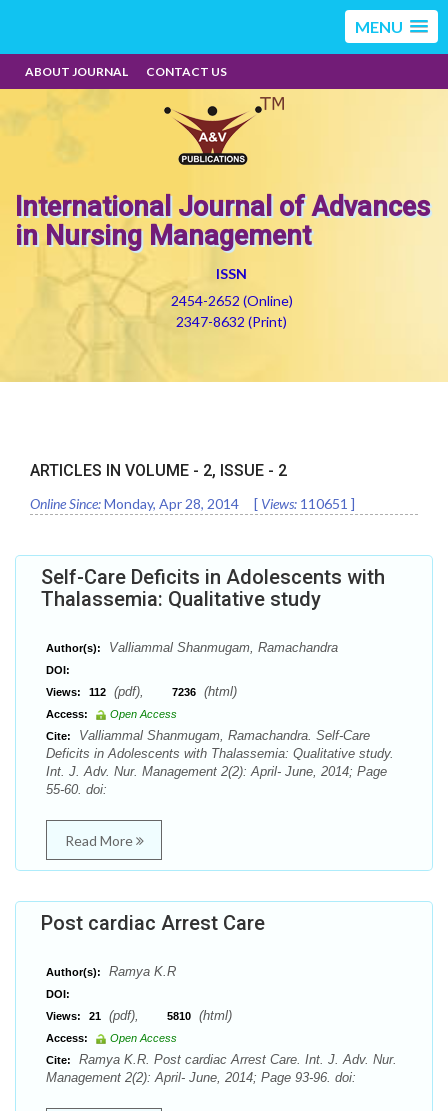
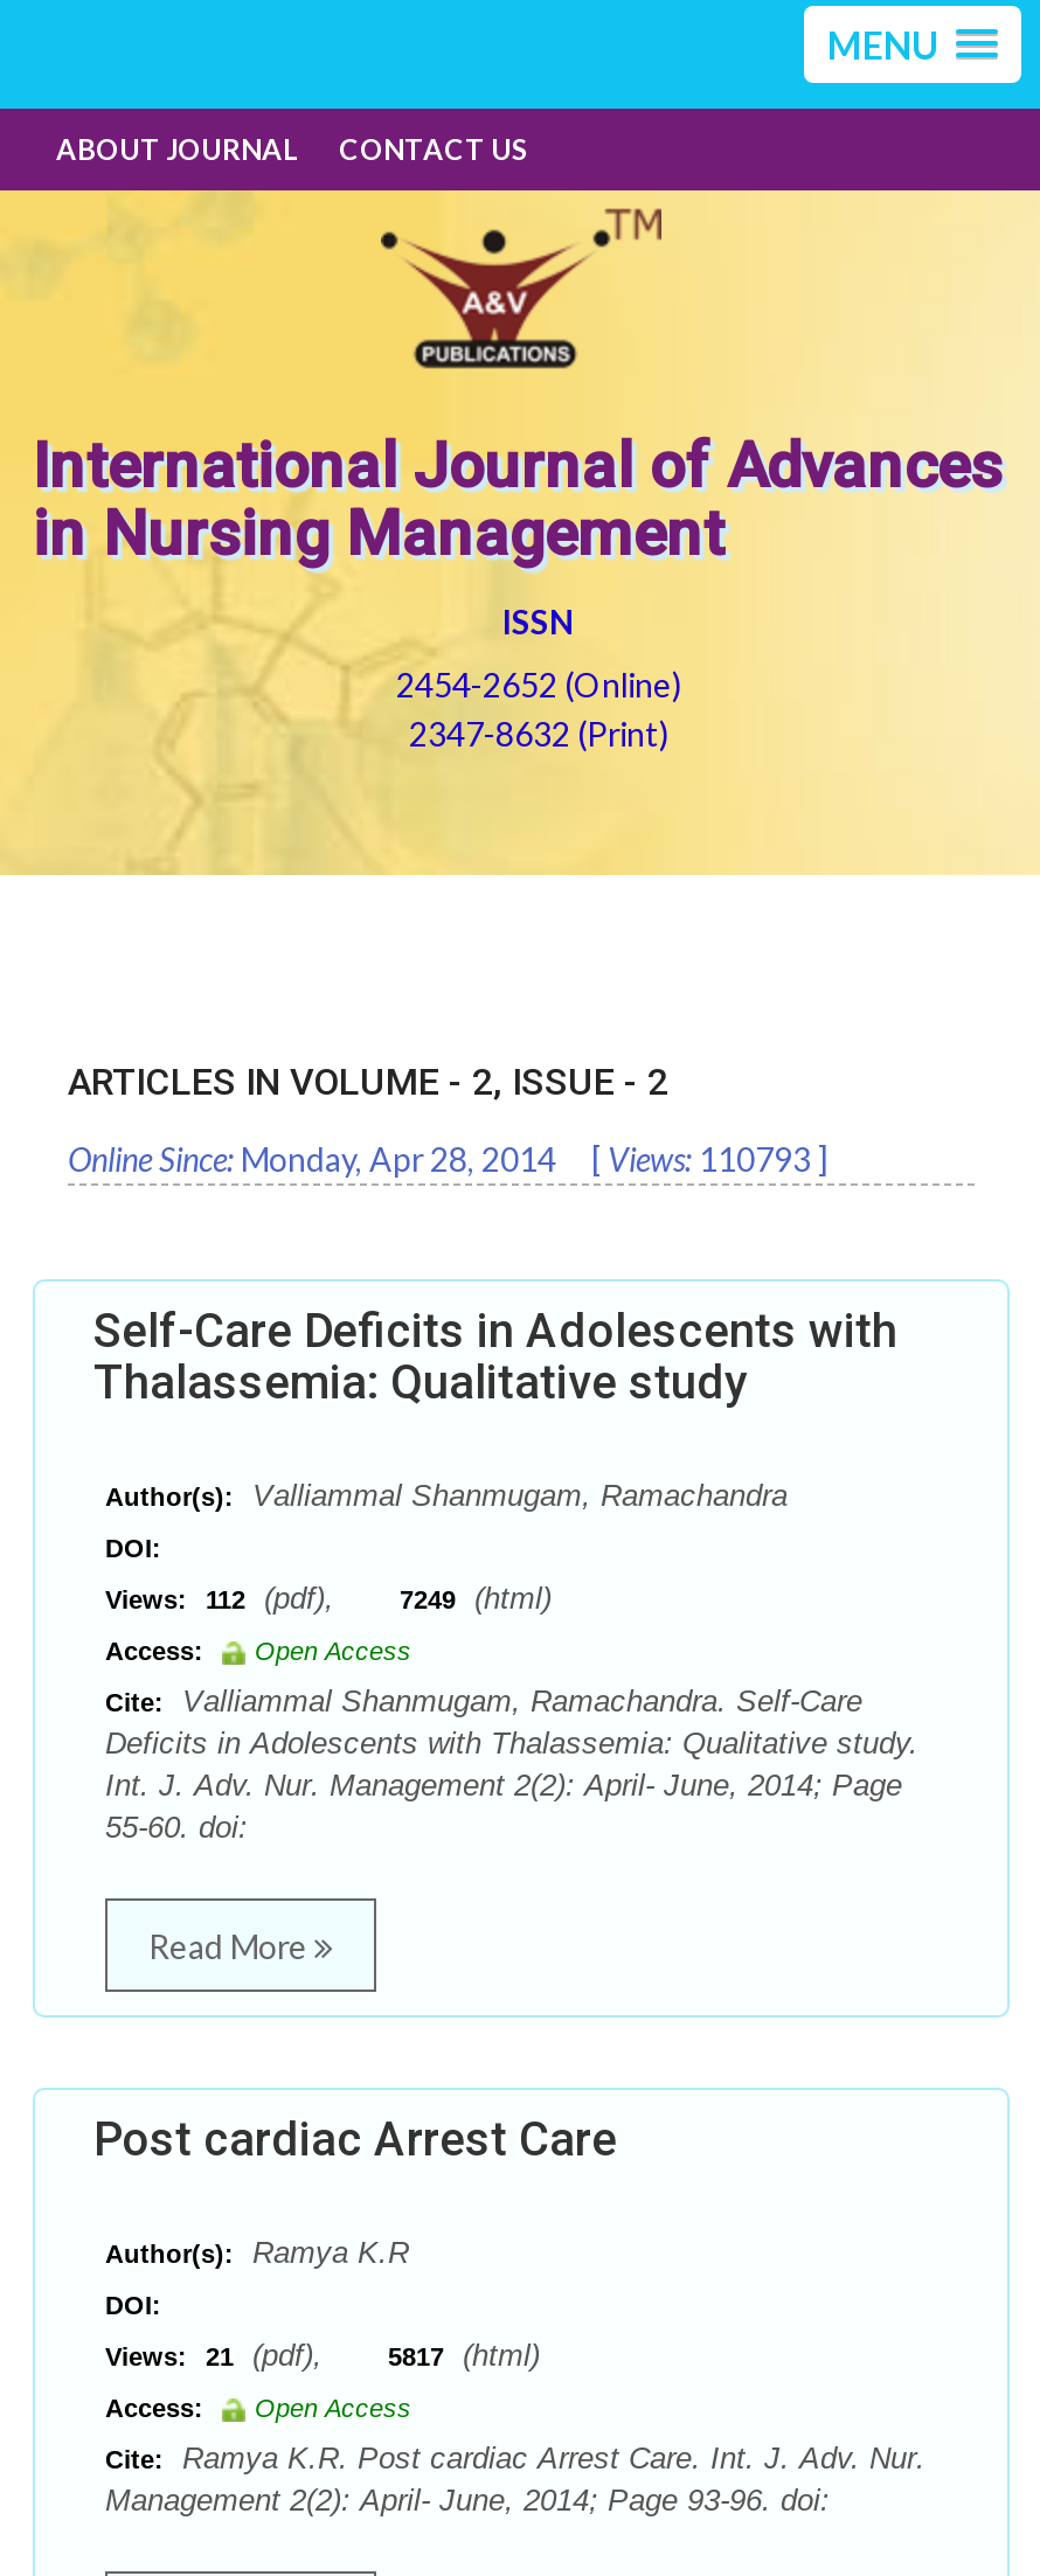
[30,495,355,512] Online Since: Monday, Apr 28, 2014 [Views: 110651] -> [68,1139,827,1179] Online Since: Monday, Apr 28, 2014 [Views: 110793]
[46,684,237,699] Views: 112 (pdf), 7236 (html) -> [105,1581,552,1616] Views: 112 (pdf), 7249 (html)
[46,1008,232,1023] Views: 21 (pdf), 5810 (html) -> [105,2338,540,2373] Views: 21 (pdf), 5817 (html)

